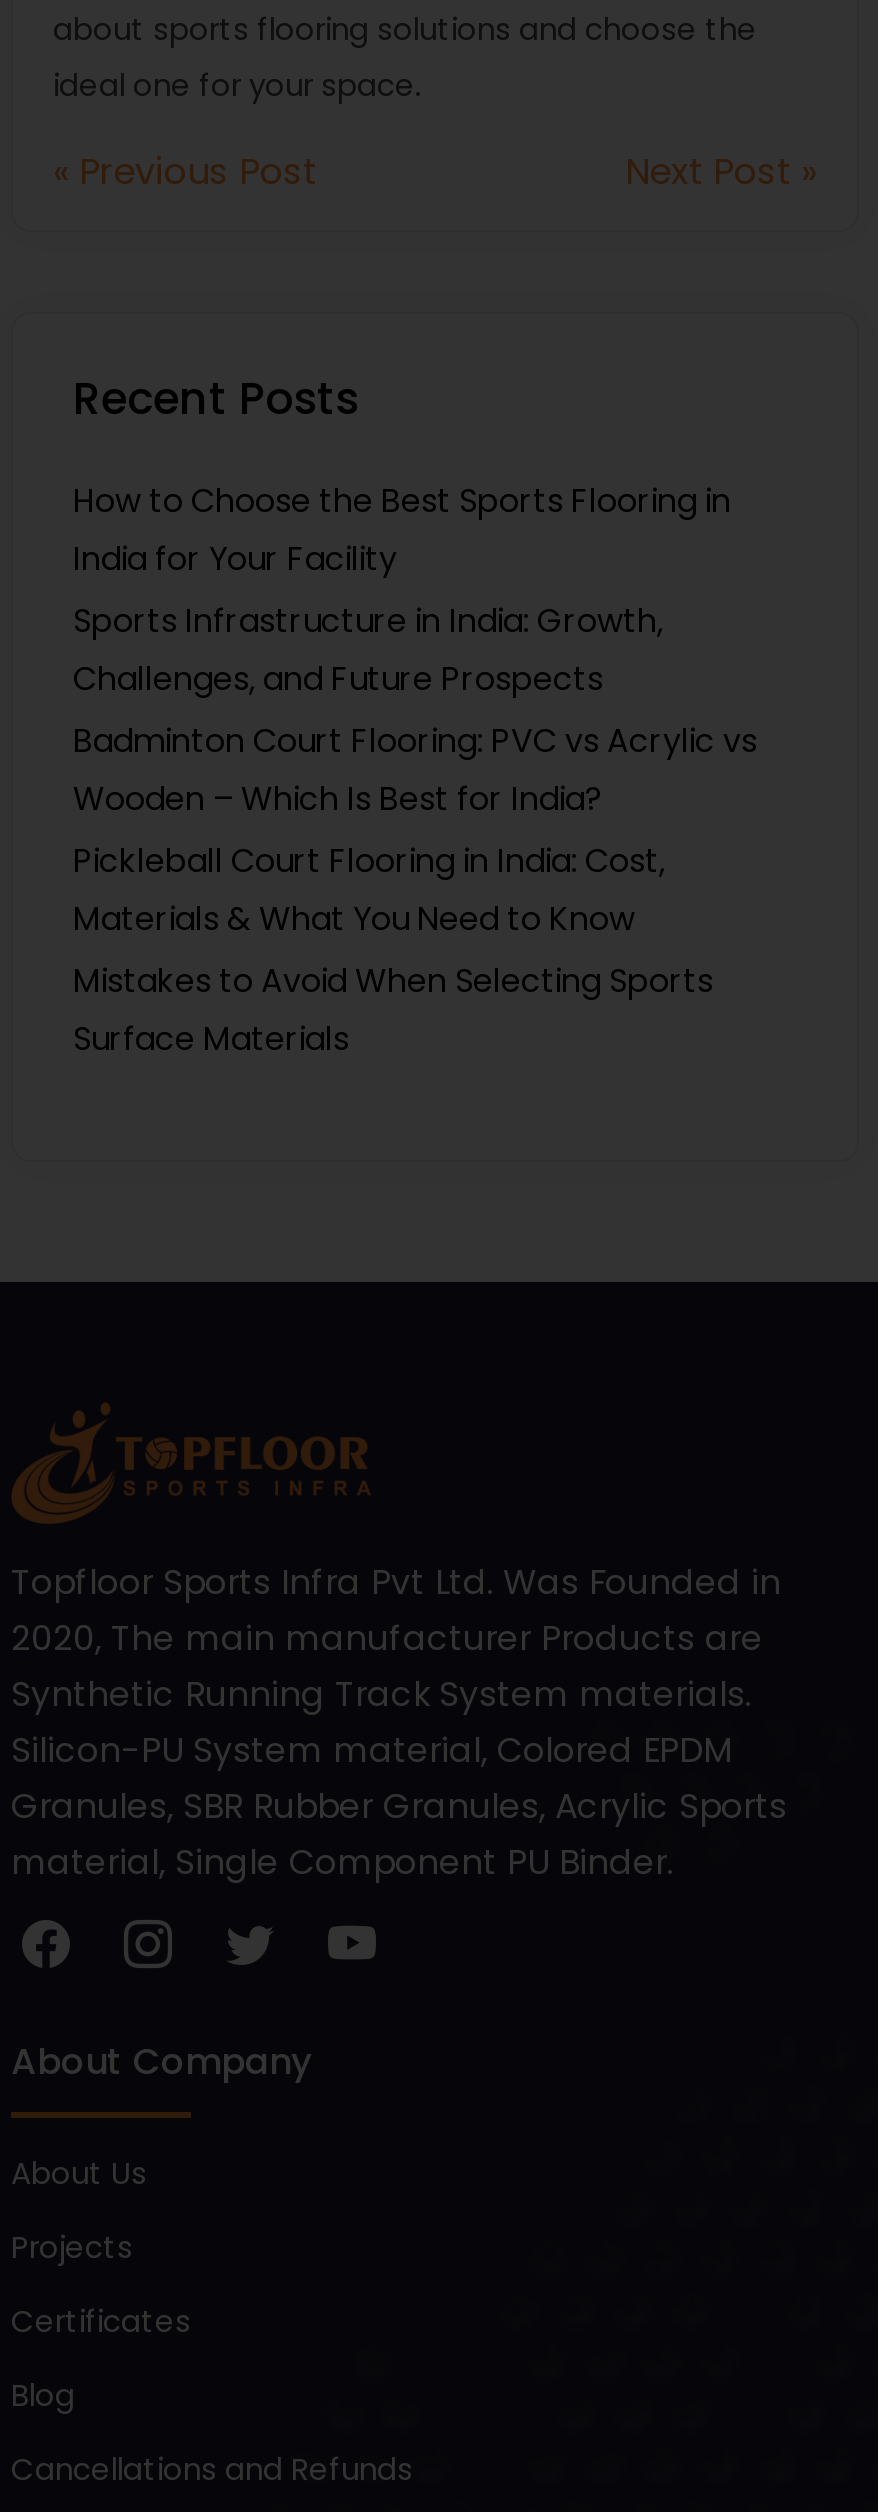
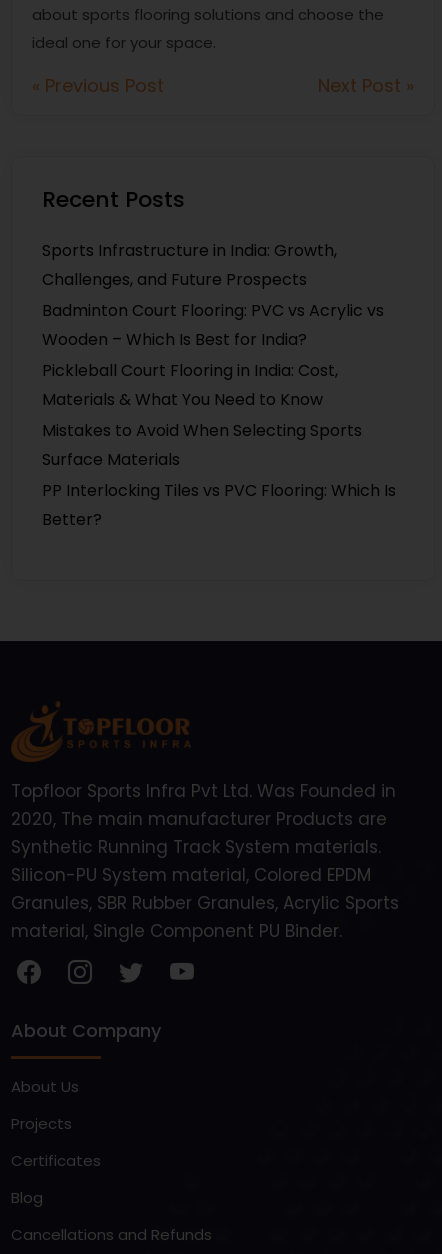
[73,478,731,582] How to Choose the Best Sports Flooring in | India for Your Facility -> none
moved [73,598,757,1062] -> [42,239,384,471]: Sports Infrastructure in India: Growth, | Challenges, and Future Prospects | Badminton Court Flooring: PVC vs Acrylic vs | Wooden – Which Is Best for India? | Pickleball Court Flooring in India: Cost, | Materials & What You Need to Know | Mistakes to Avoid When Selecting Sports | Surface Materials
none -> [42,479,396,531] PP Interlocking Tiles vs PVC Flooring: Which Is | Better?

